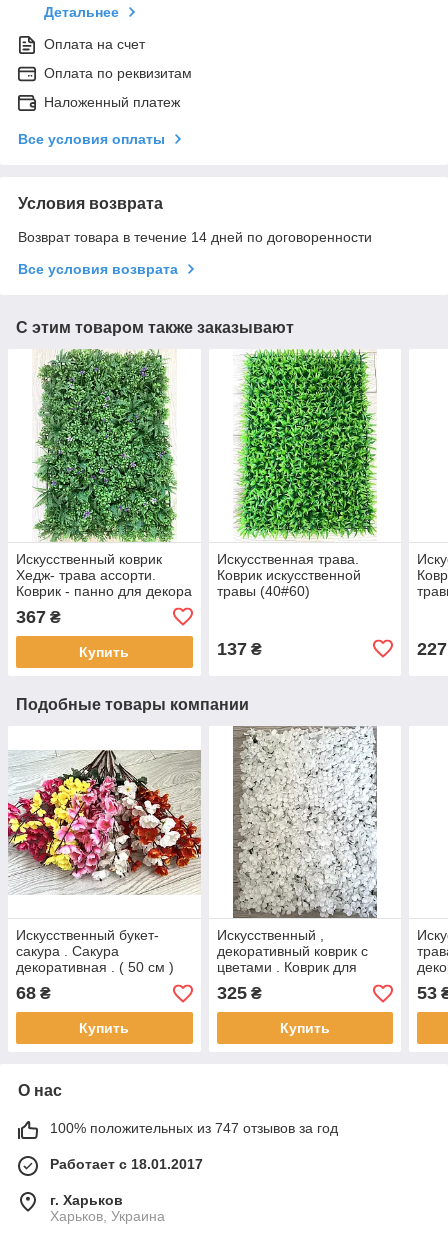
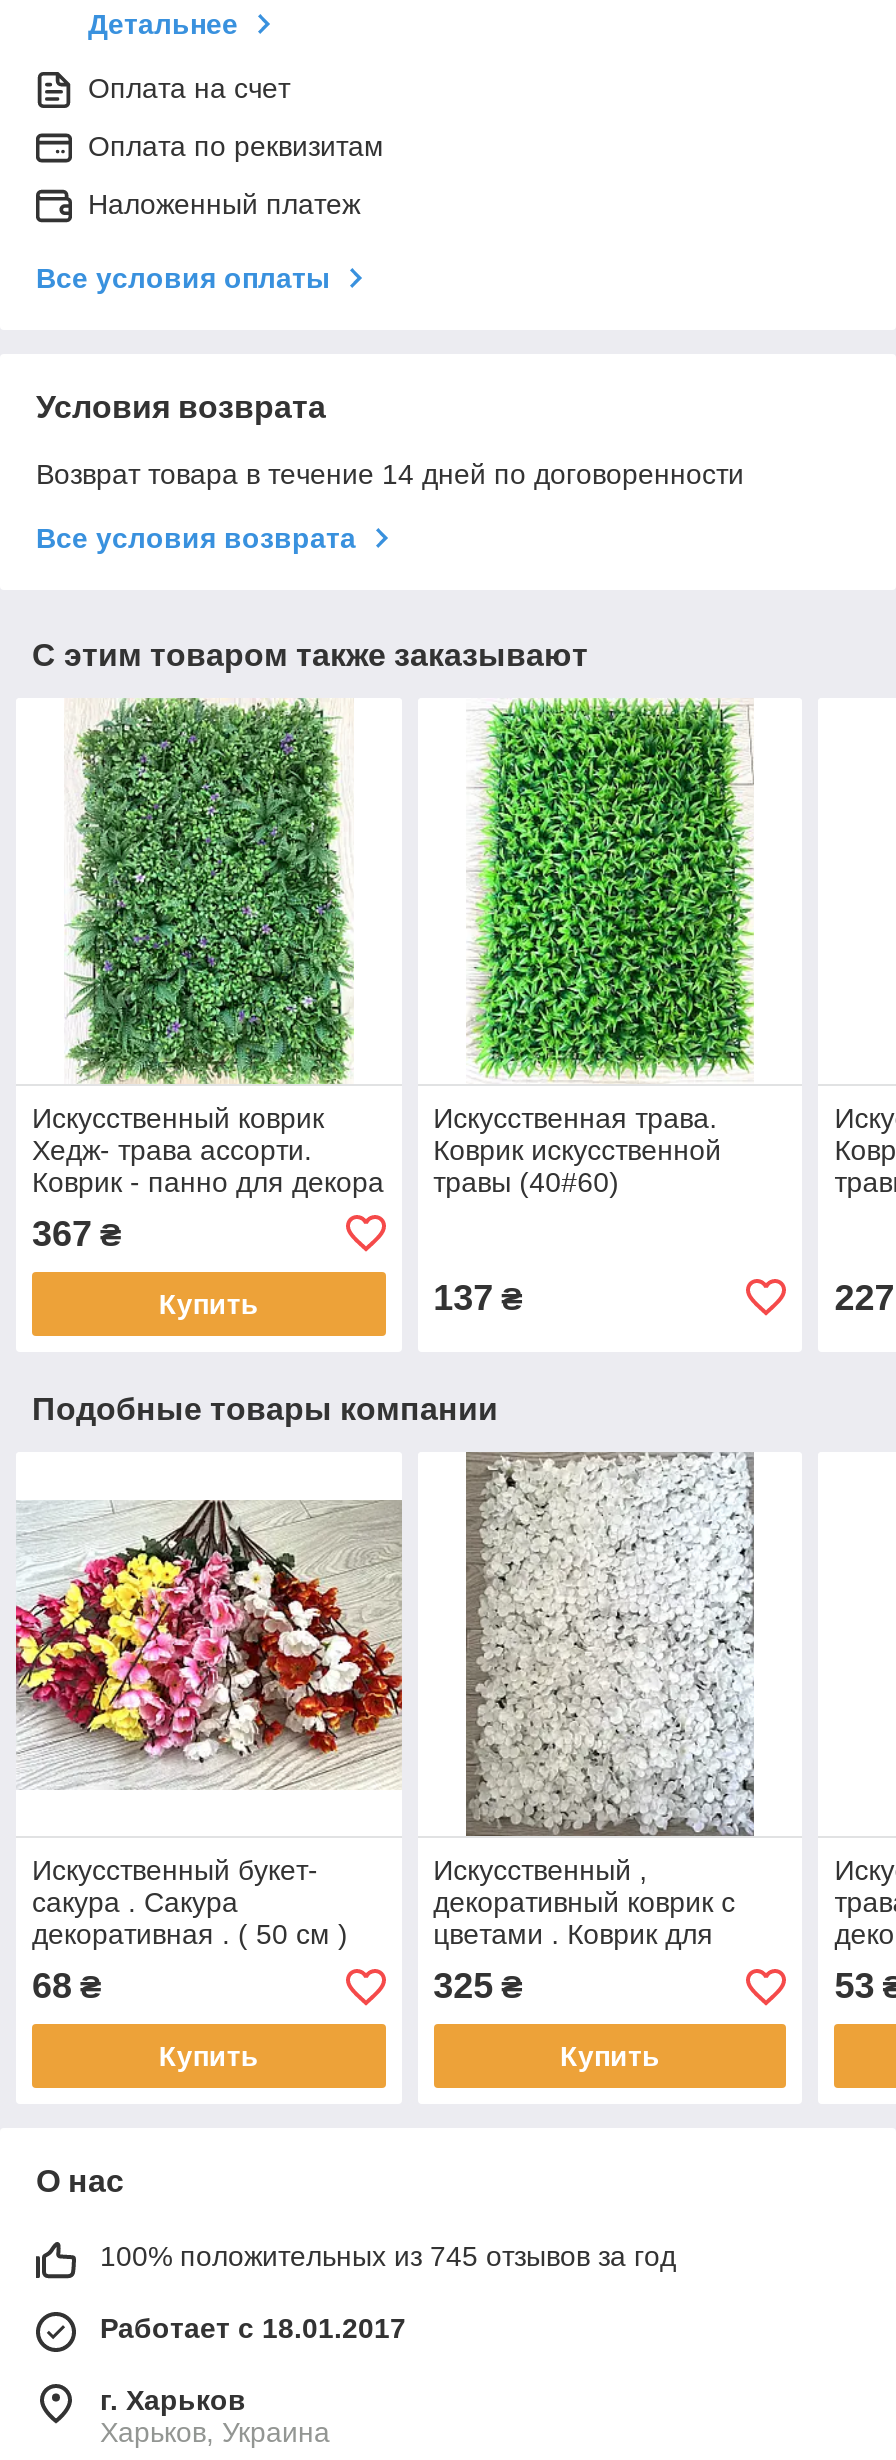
[50,1120,338,1136] 100% положительных из 747 отзывов за год -> [100,2241,676,2273] 100% положительных из 745 отзывов за год

